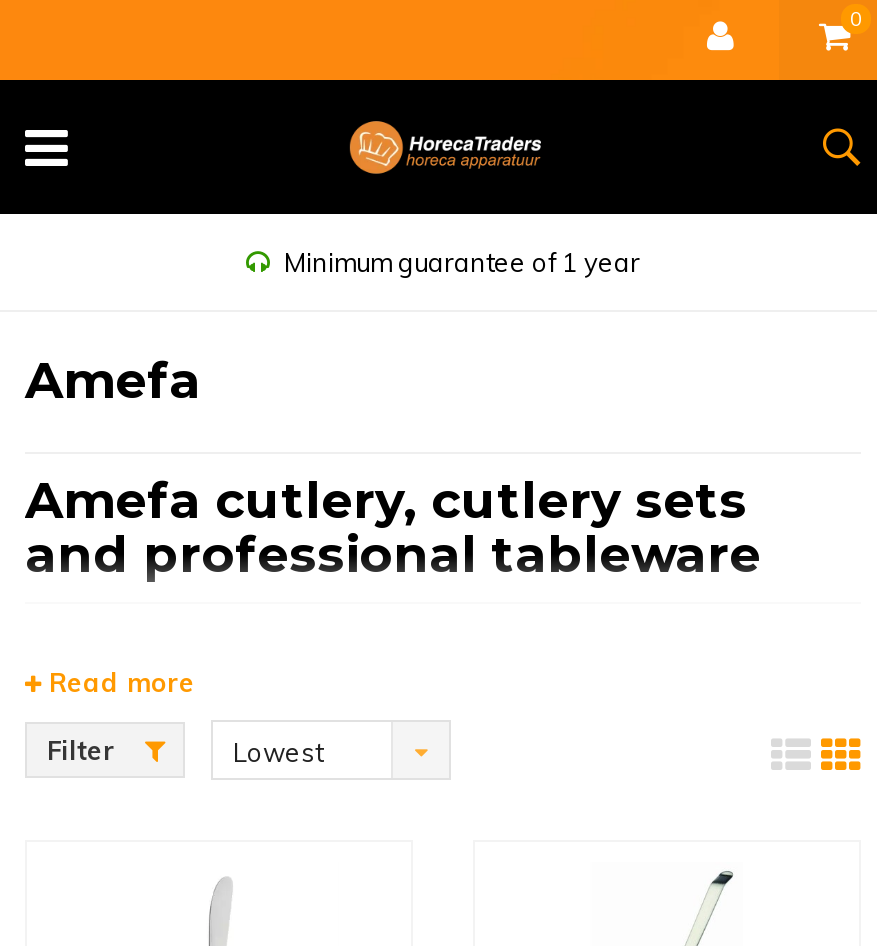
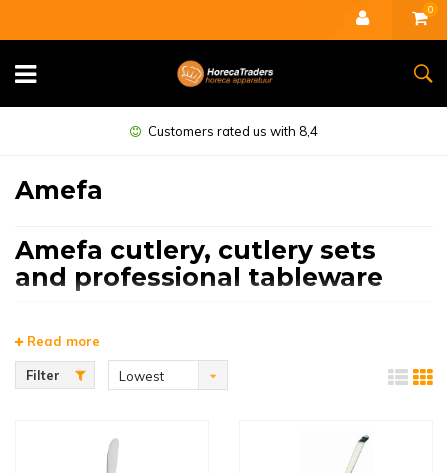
[284,246,640,278] Minimum guarantee of 1 year -> [148,123,318,139] Customers rated us with 8,4

